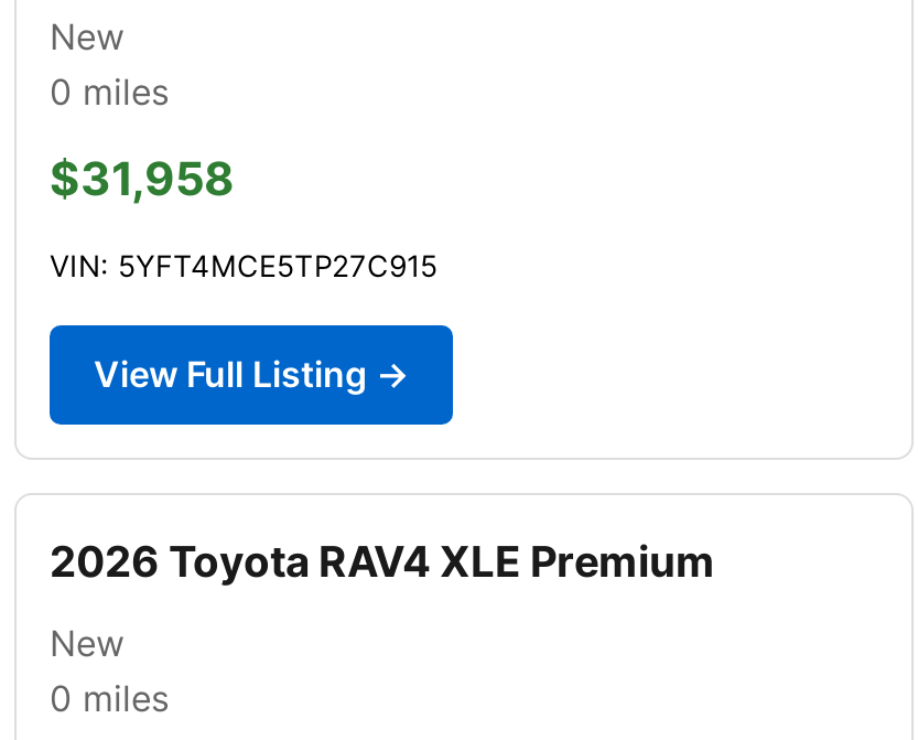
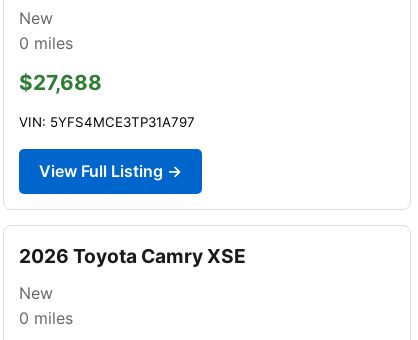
[50,151,235,206] $31,958 -> [19,70,102,95] $27,688
[50,248,438,283] VIN: 5YFT4MCE5TP27C915 -> [19,114,195,130] VIN: 5YFS4MCE3TP31A797
[50,535,715,588] 2026 Toyota RAV4 XLE Premium -> [19,244,246,268] 2026 Toyota Camry XSE

